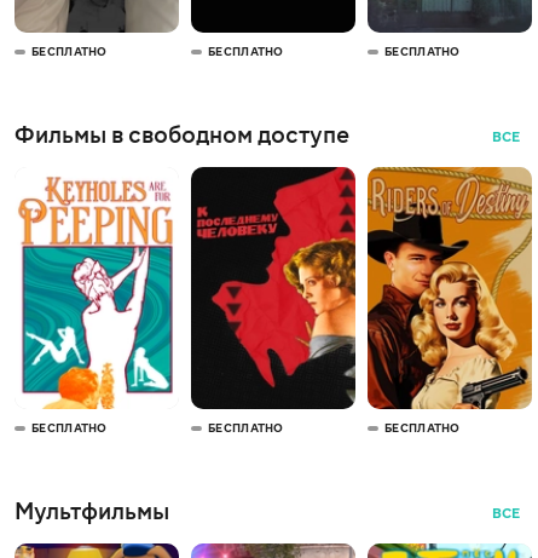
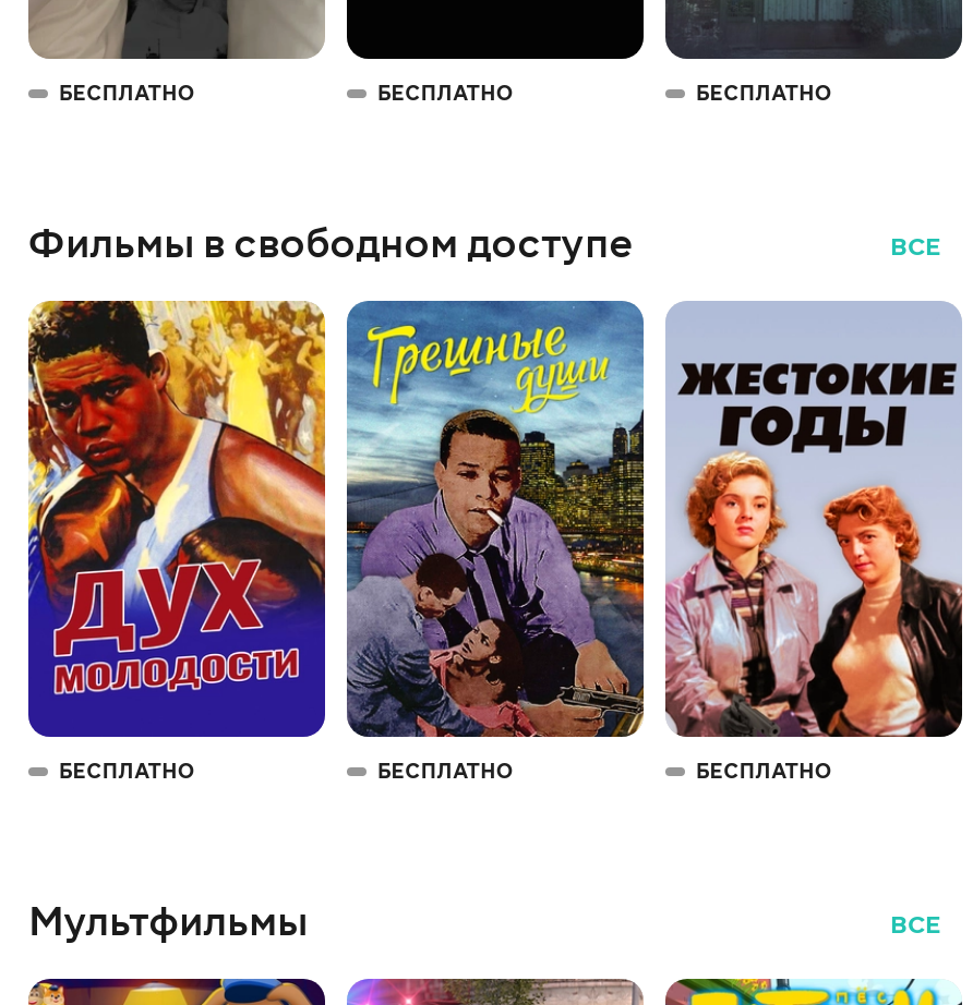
[15,167,179,410] [image] -> [26,299,327,739] [image]
[190,166,357,410] [image] -> [345,299,646,739] [image]
[366,166,533,410] [image] -> [663,301,964,739] [image]

